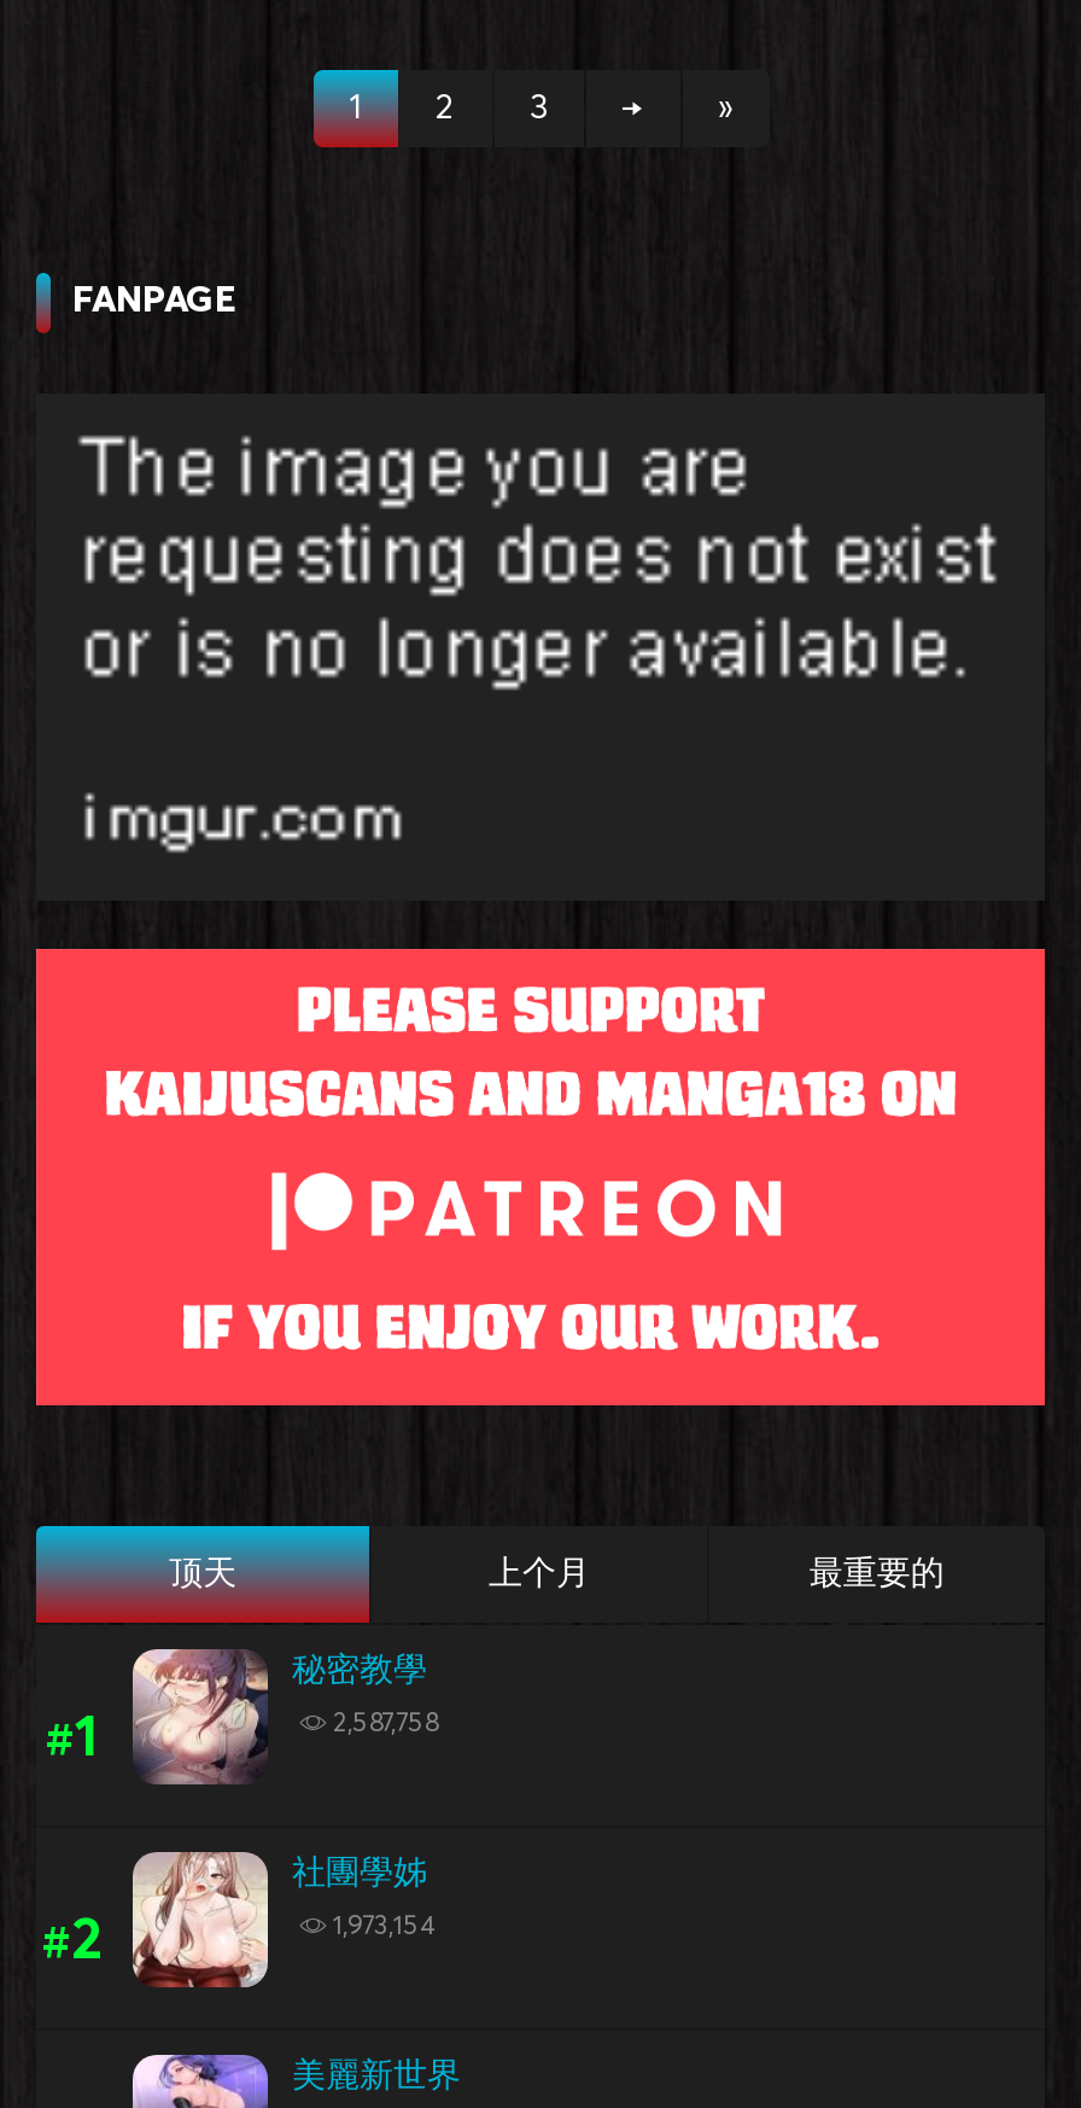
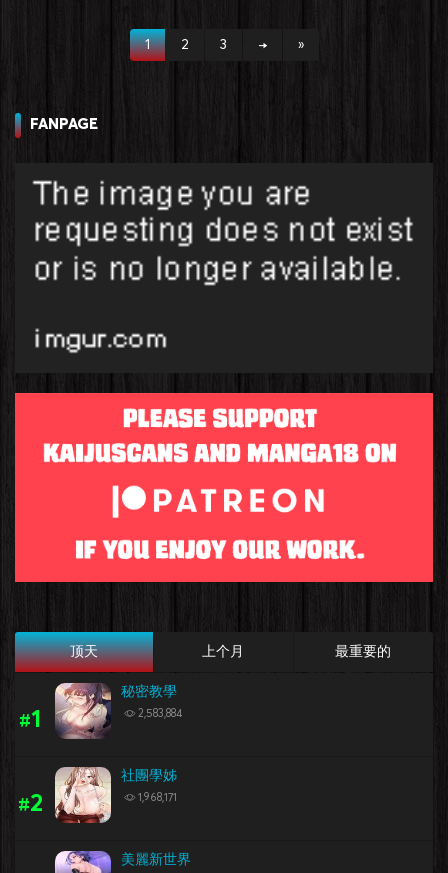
[333,1710,437,1737] 2,587,758 -> [138,708,182,719] 2,583,884
[333,1913,434,1940] 1,973,154 -> [138,792,177,803] 1,968,171

